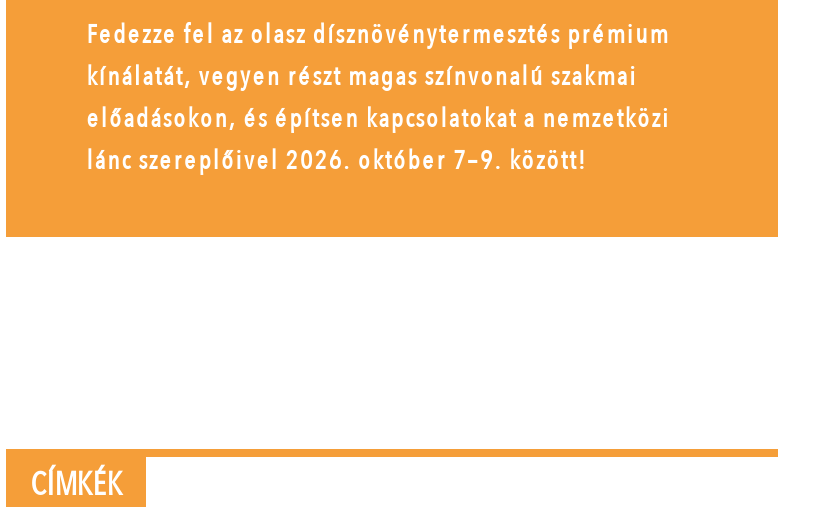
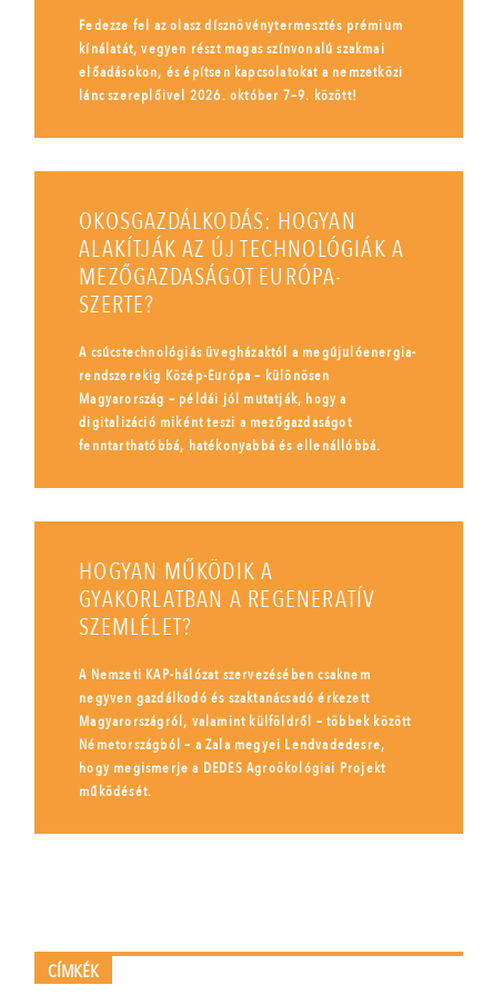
none -> [79,206,417,456] OKOSGAZDÁLKODÁS: HOGYAN | ALAKÍTJÁK AZ ÚJ TECHNOLÓGIÁK A | MEZŐGAZDASÁGOT EURÓPA- | SZERTE? | A csúcstechnológiás üvegházaktól a megújulóenergia- | rendszerekig Közép-Európa – különösen | Magyarország – példái jól mutatják, hogy a | digitalizáció miként teszi a mezőgazdaságot | fenntarthatóbbá, hatékonyabbá és ellenállóbbá.
none -> [79,556,411,802] HOGYAN MŰKÖDIK A | GYAKORLATBAN A REGENERATÍV | SZEMLÉLET? | A Nemzeti KAP-hálózat szervezésében csaknem | negyven gazdálkodó és szaktanácsadó érkezett | Magyarországról, valamint külföldről – többek között | Németországból – a Zala megyei Lendvadedesre, | hogy megismerje a DEDES Agroökológiai Projekt | működését.

